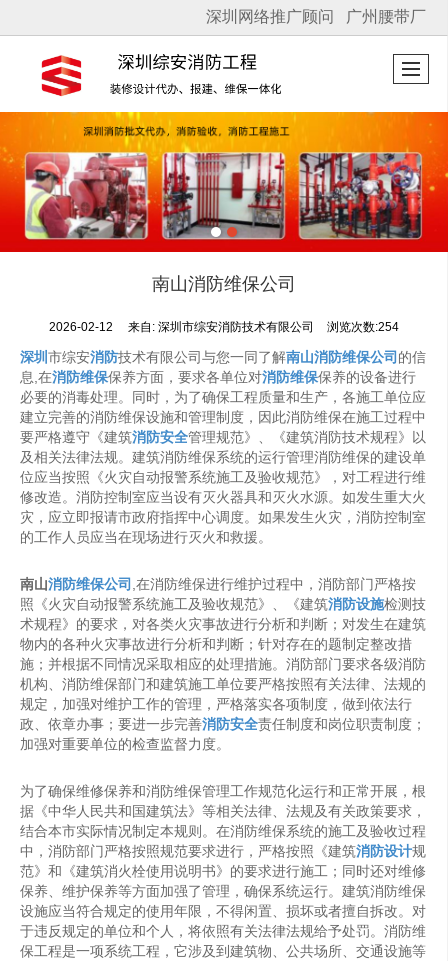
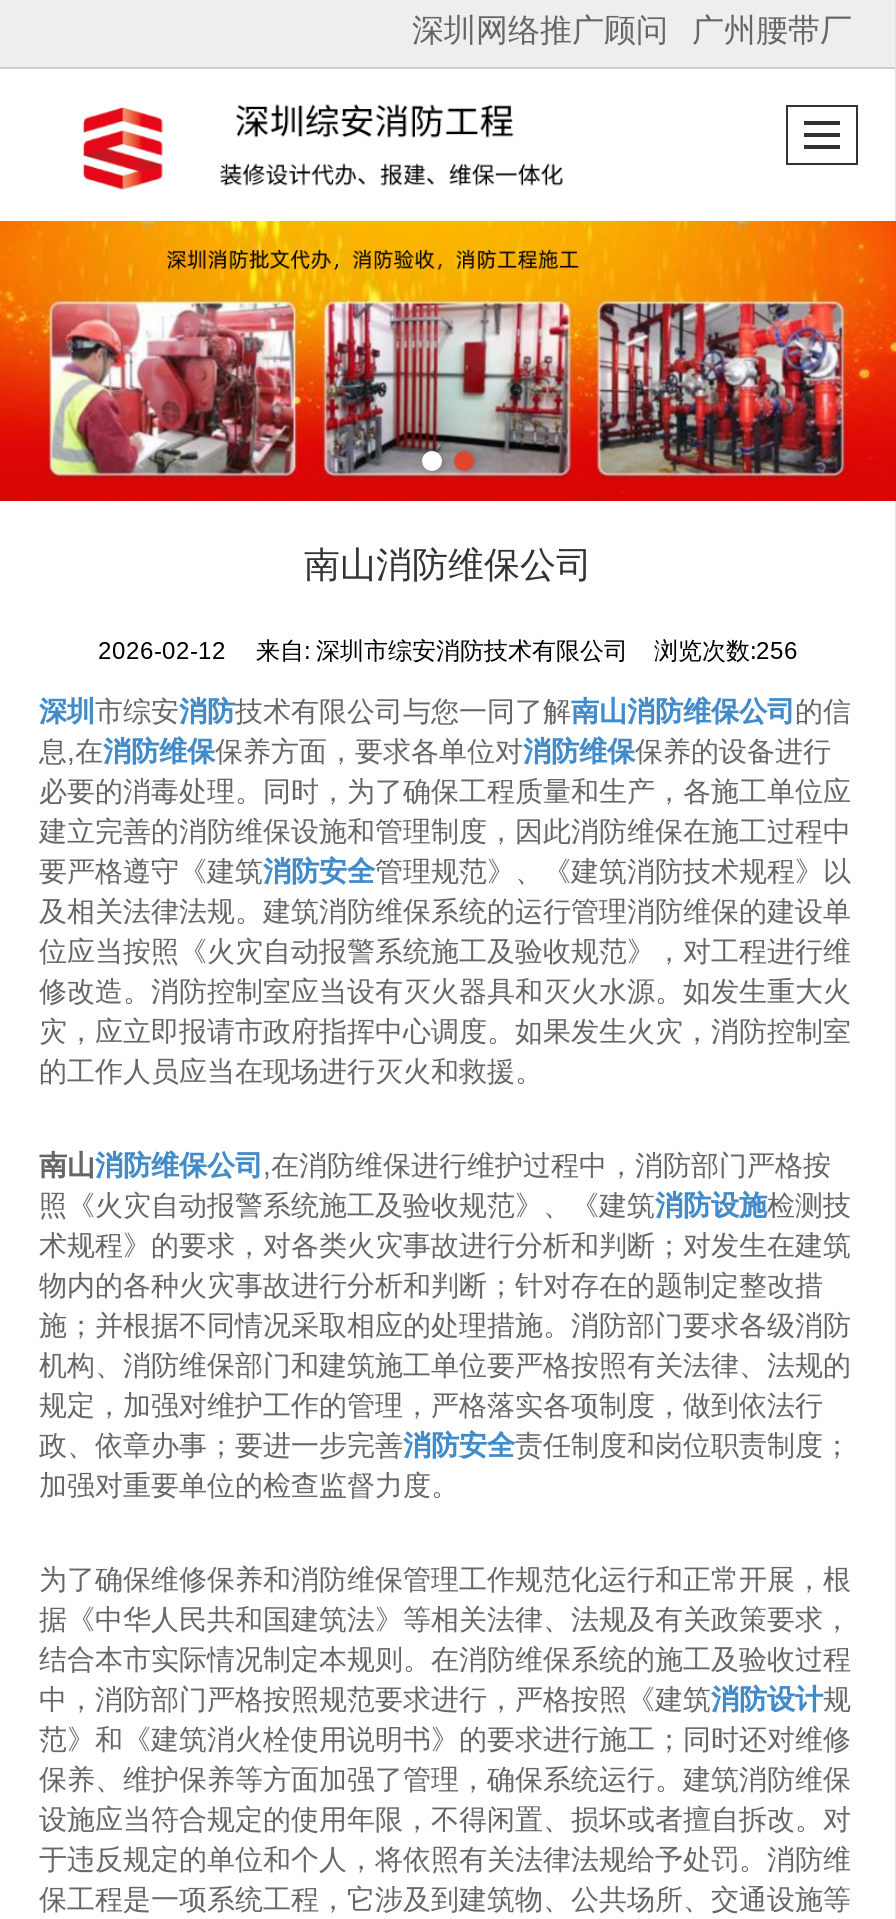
[49,320,399,334] 2026-02-12 来自:深圳市综安消防技术有限公司 浏览次数:254 -> [98,637,798,665] 2026-02-12 来自:深圳市综安消防技术有限公司 浏览次数:256

